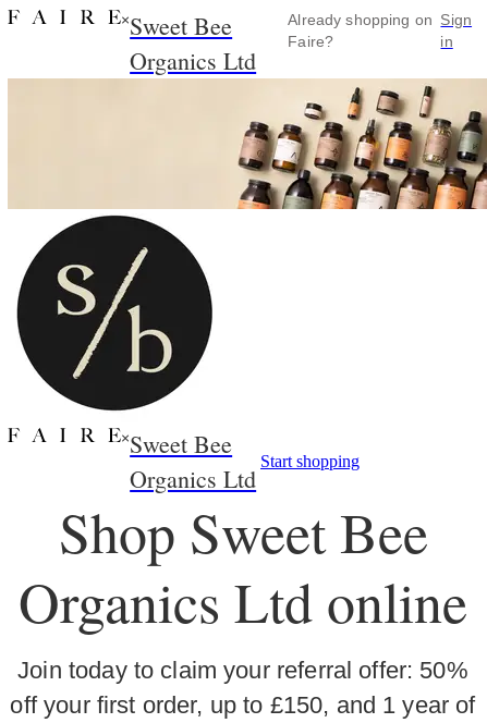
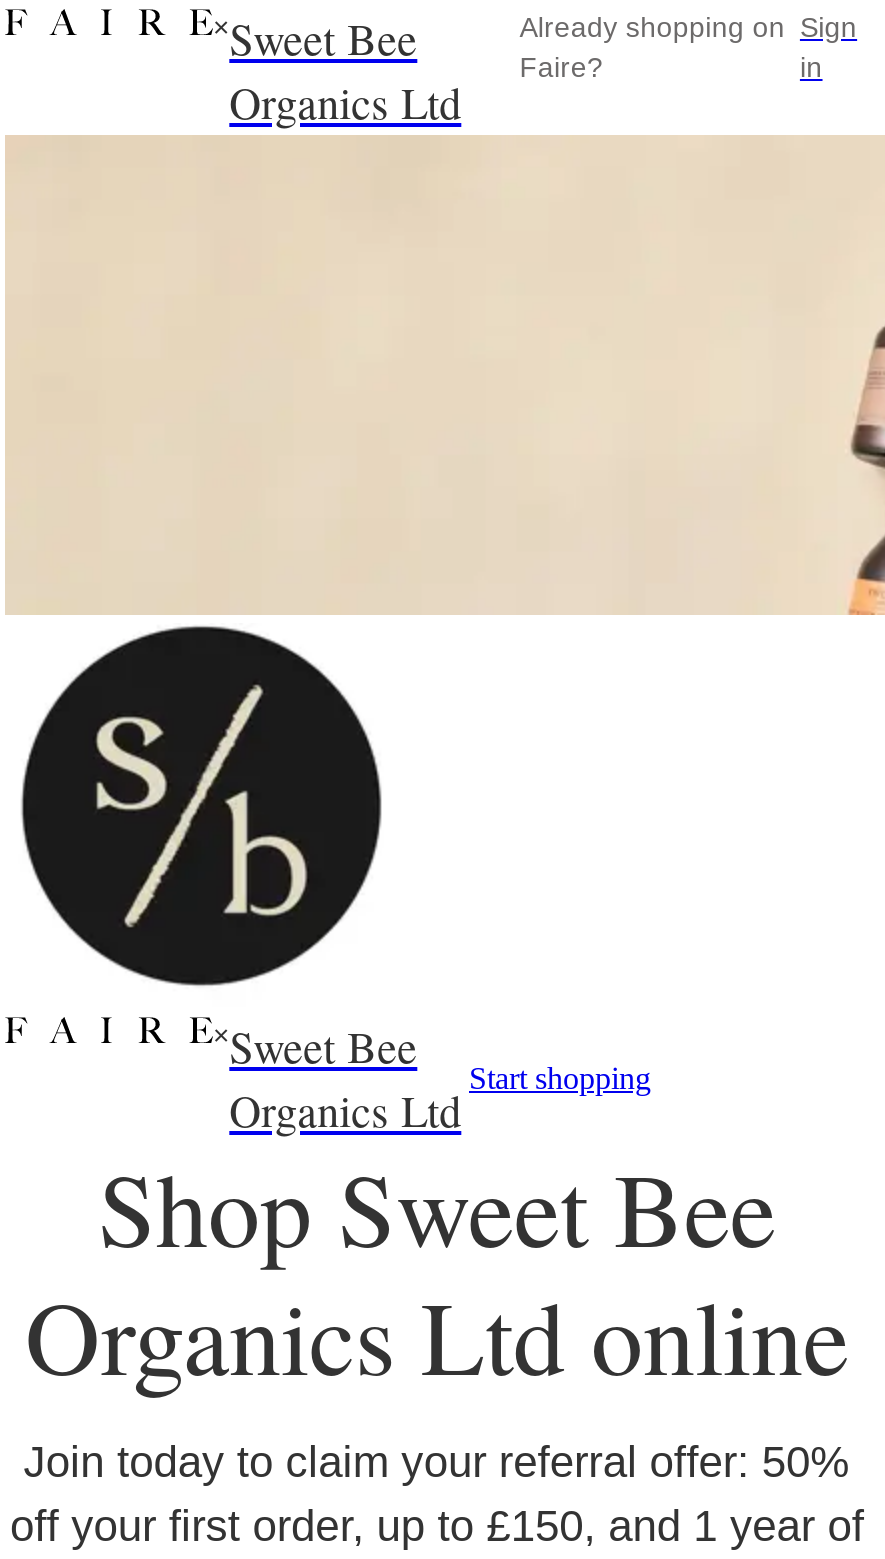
[238,85,484,210] [image] -> none

